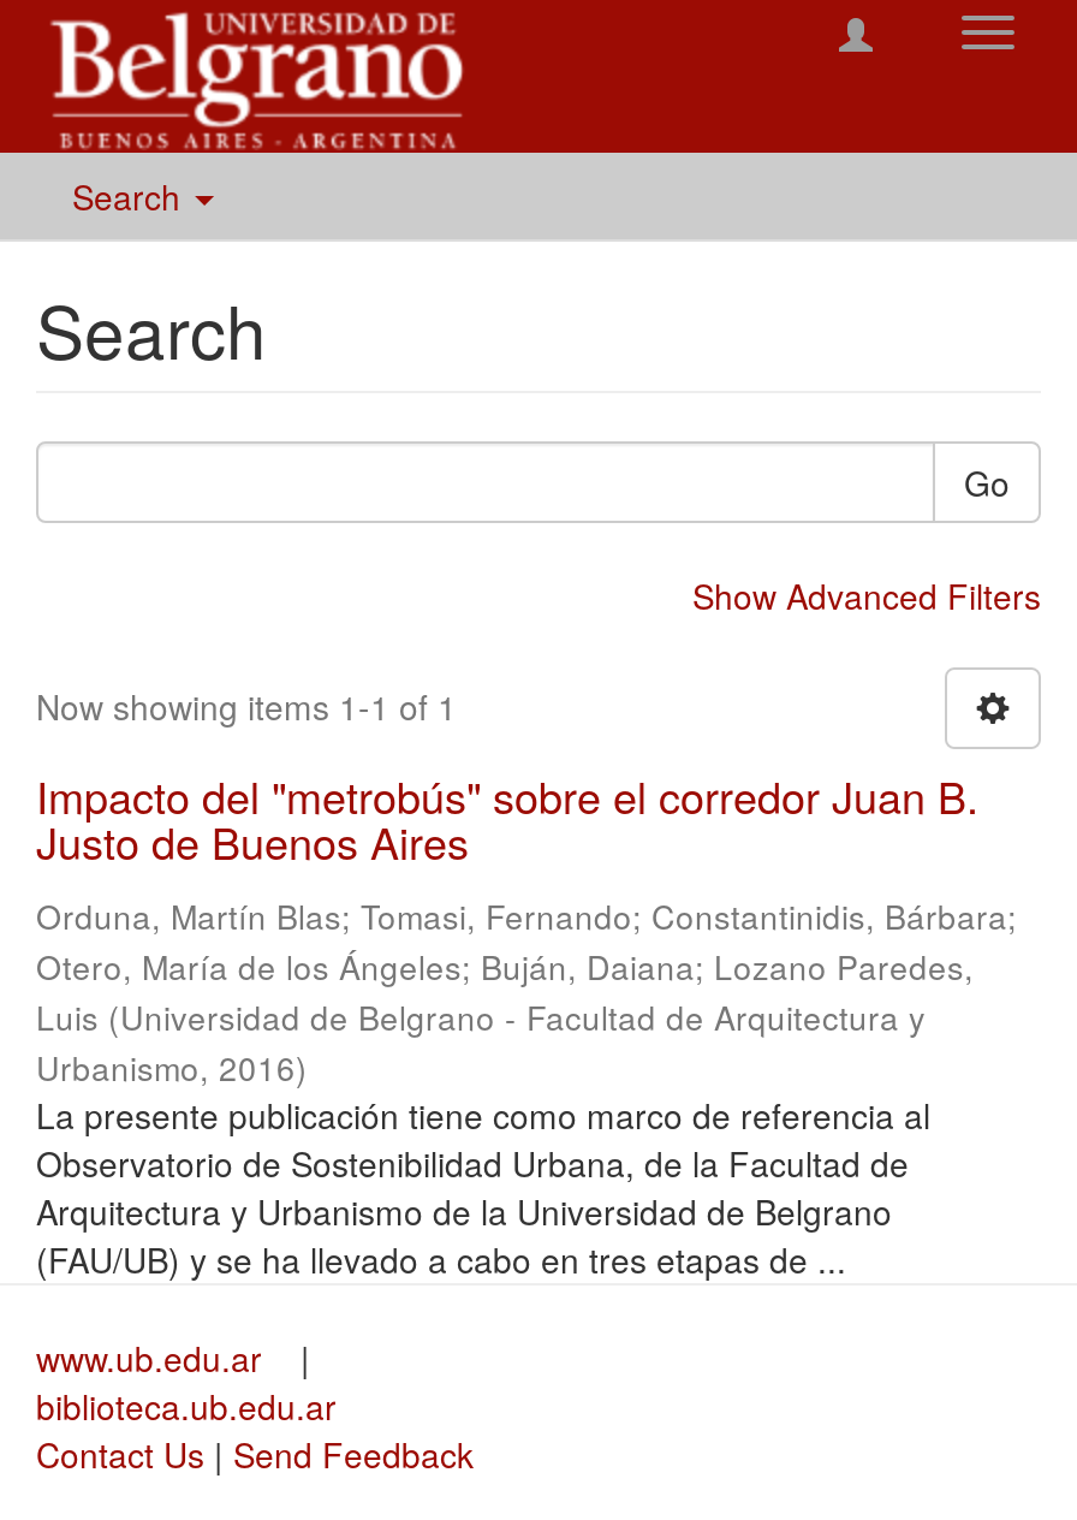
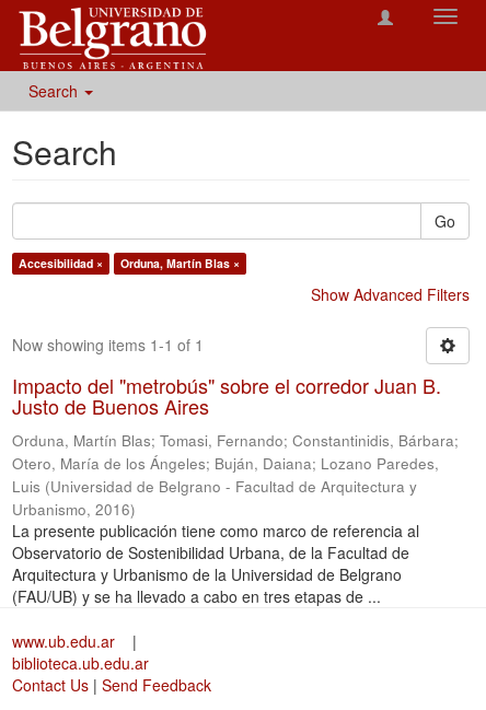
none -> [19,255,240,271] Accesibilidad × | Orduna, Martín Blas ×

